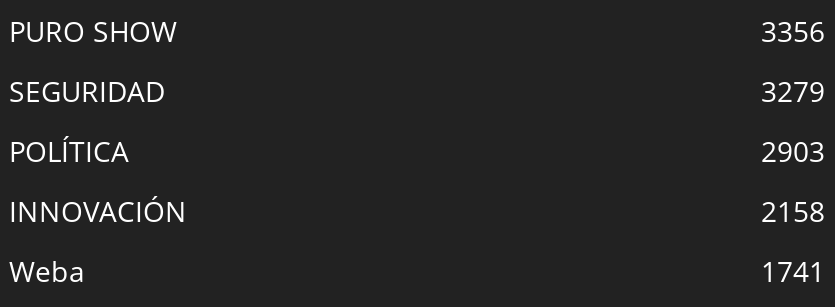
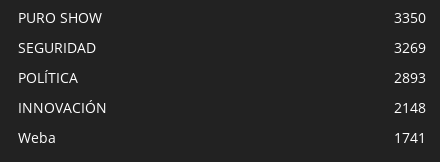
[761,12,825,50] 3356 -> [394,8,426,27] 3350
[761,72,825,110] 3279 -> [394,38,426,57] 3269
[761,132,825,170] 2903 -> [394,68,426,87] 2893
[761,192,825,230] 2158 -> [394,98,426,117] 2148

